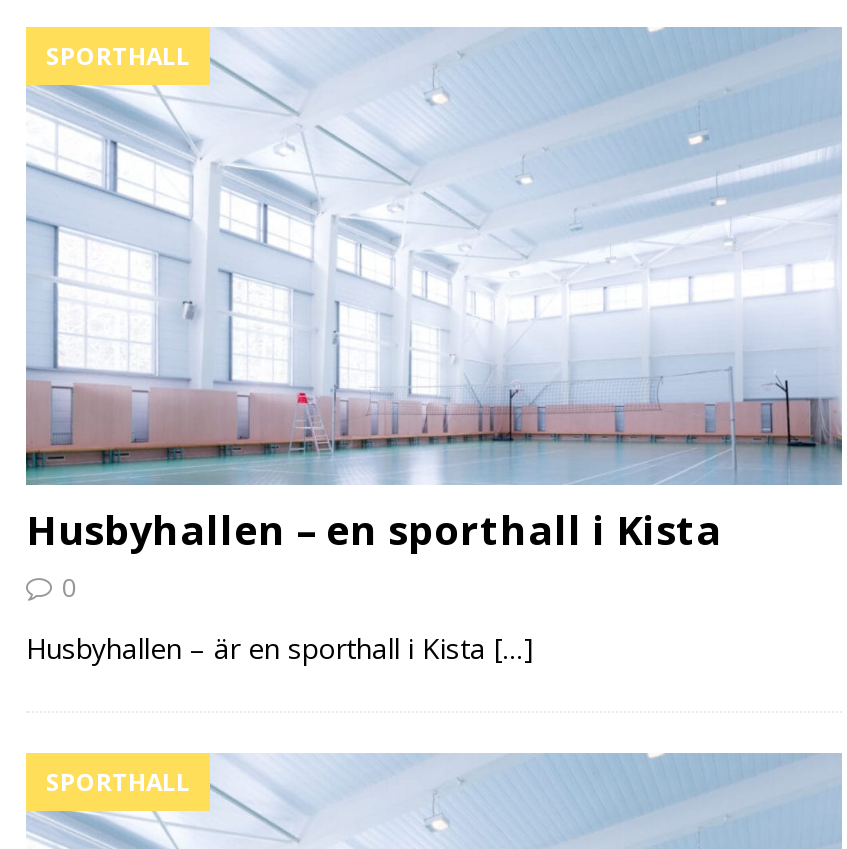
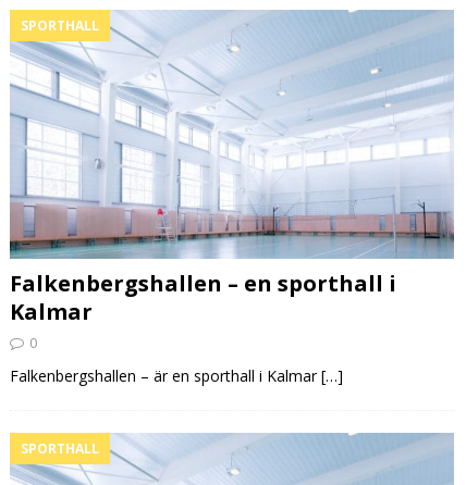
[26,504,722,558] Husbyhallen – en sporthall i Kista -> [10,269,396,327] Falkenbergshallen – en sporthall i | Kalmar
[26,630,534,668] Husbyhallen – är en sporthall i Kista […] -> [10,366,343,386] Falkenbergshallen – är en sporthall i Kalmar […]

